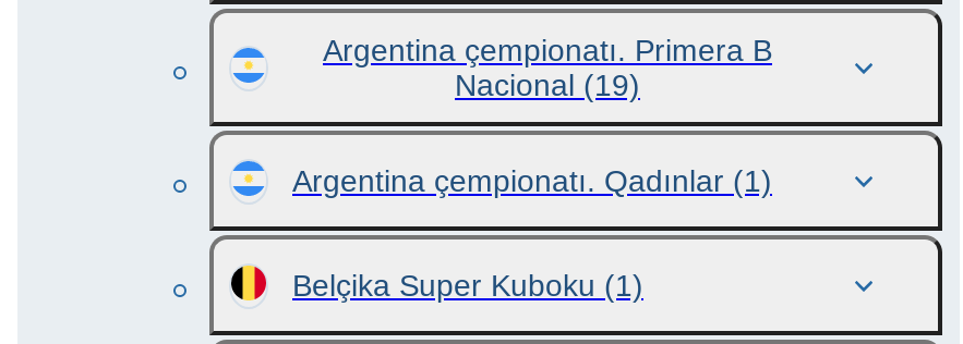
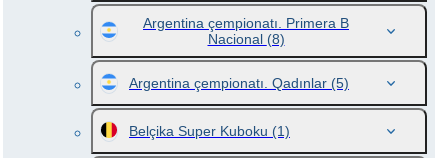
[455,67,640,102] Nacional (19) -> [207,31,284,47] Nacional (8)
[292,163,772,198] Argentina çempionatı. Qadınlar (1) -> [129,75,349,91] Argentina çempionatı. Qadınlar (5)

